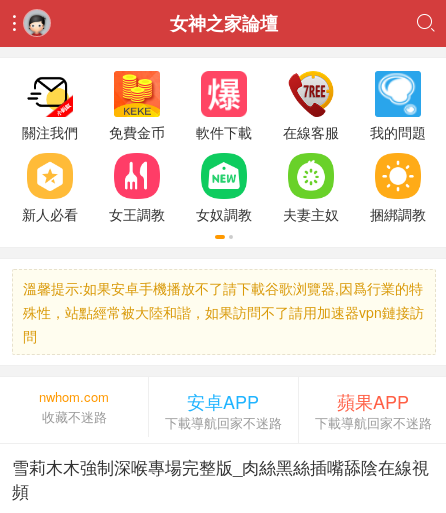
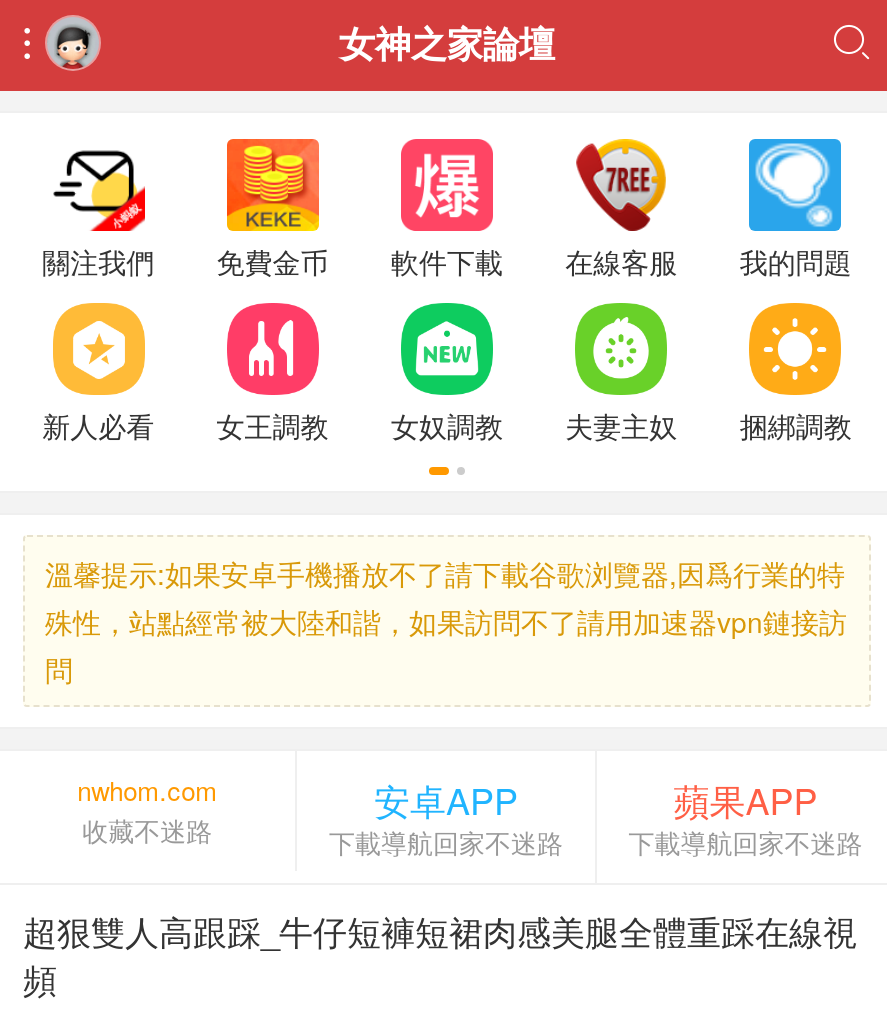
[12,454,429,479] 雪莉木木強制深喉專場完整版_肉絲黑絲插嘴舔陰在線視 -> [23,905,857,955] 超狠雙人高跟踩_牛仔短褲短裙肉感美腿全體重踩在線視

